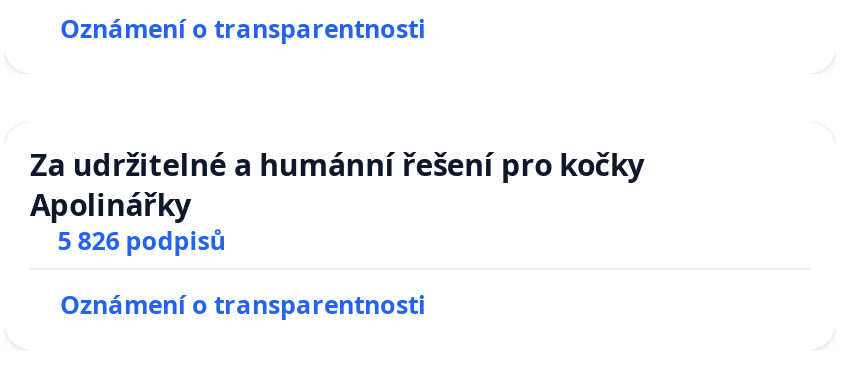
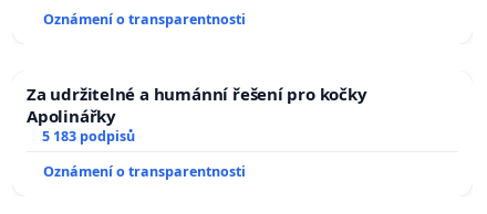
[58,224,226,258] 5 826 podpisů -> [42,127,135,145] 5 183 podpisů

